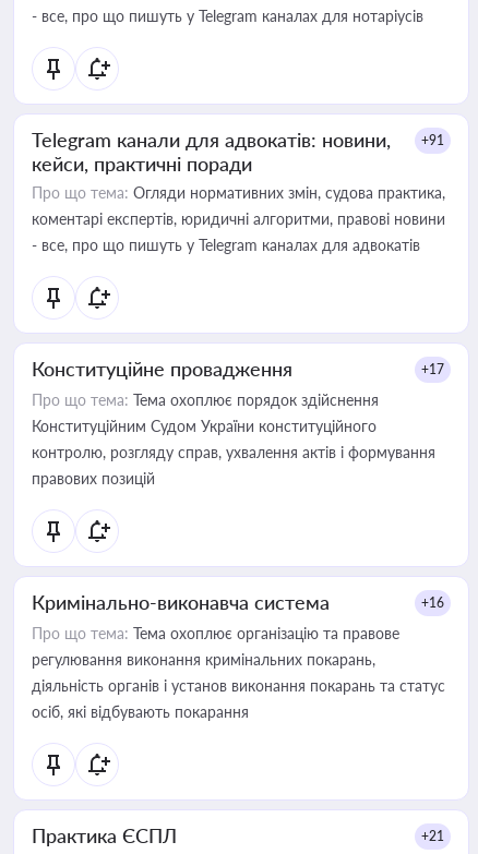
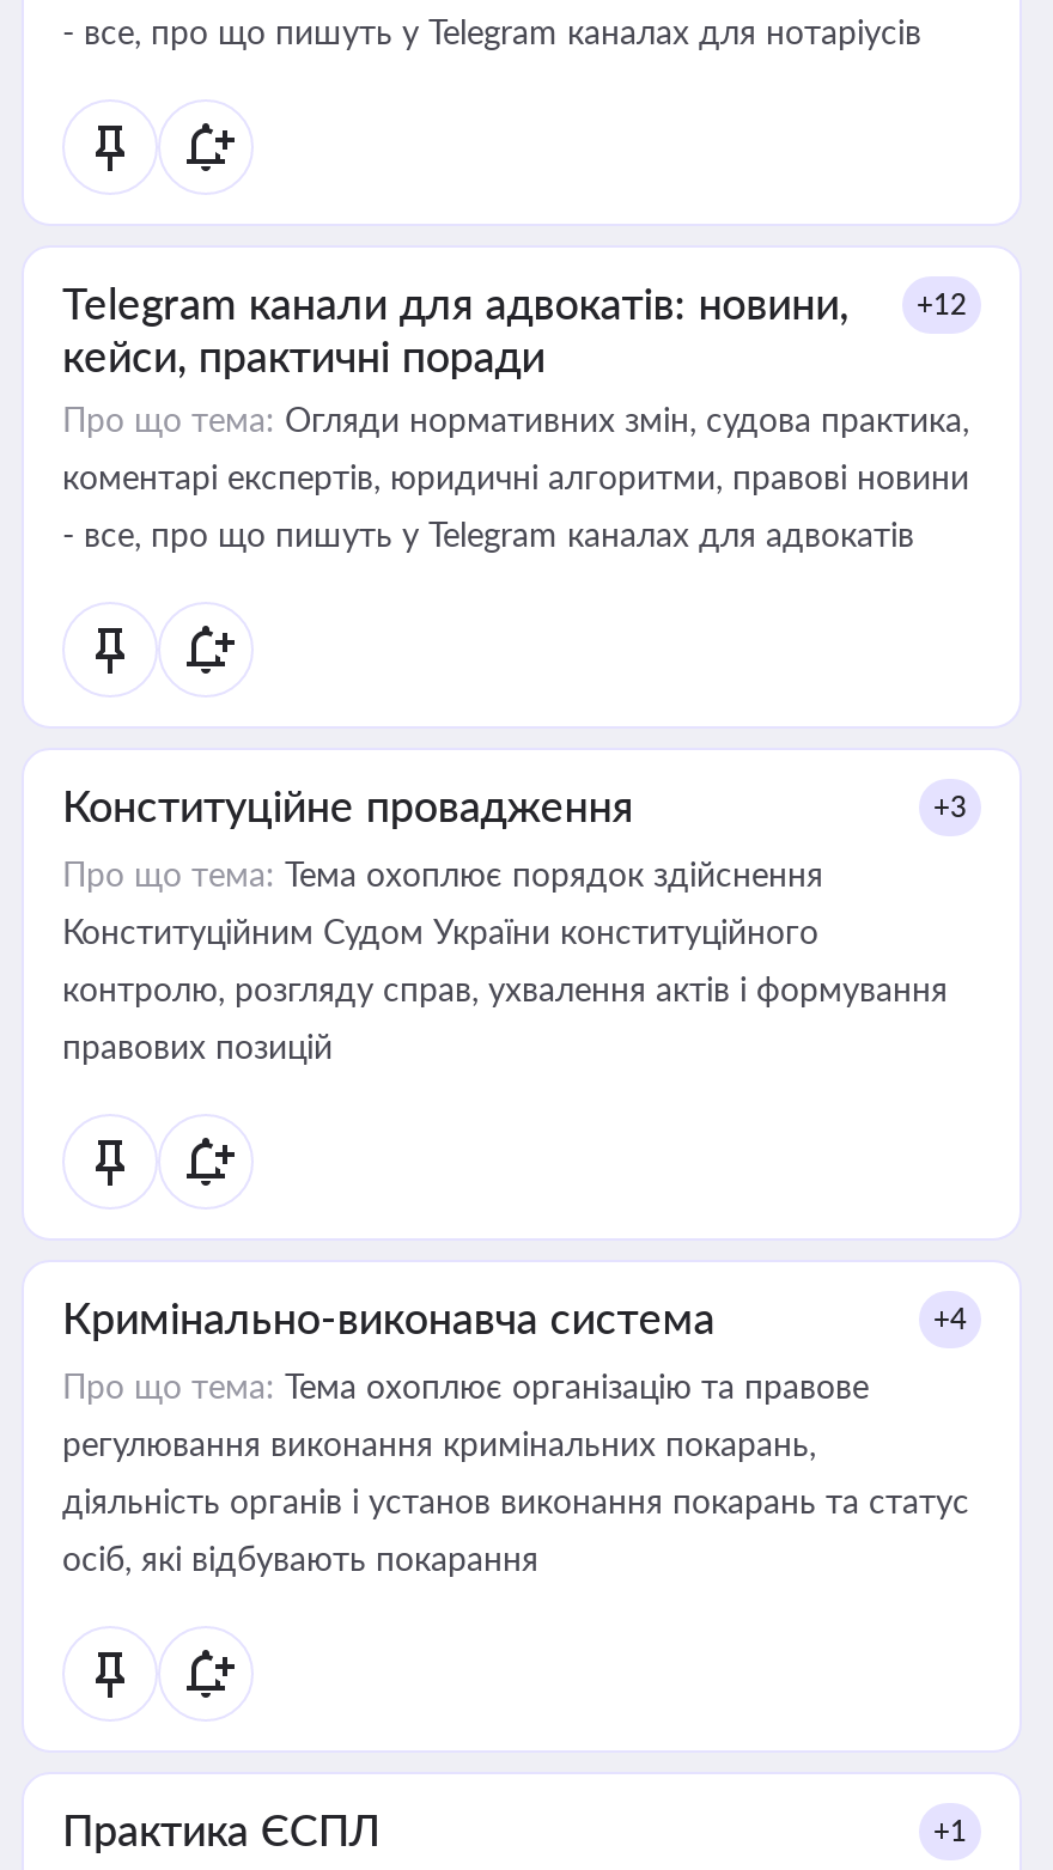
[32,128,444,152] Telegram канали для адвокатів: новини, +91 -> [62,276,967,329] Telegram канали для адвокатів: новини, +12
[421,361,444,377] +17 -> [933,788,967,824] +3
[421,594,444,611] +16 -> [933,1301,967,1336] +4
[421,828,444,844] +21 -> [933,1813,967,1848] +1

